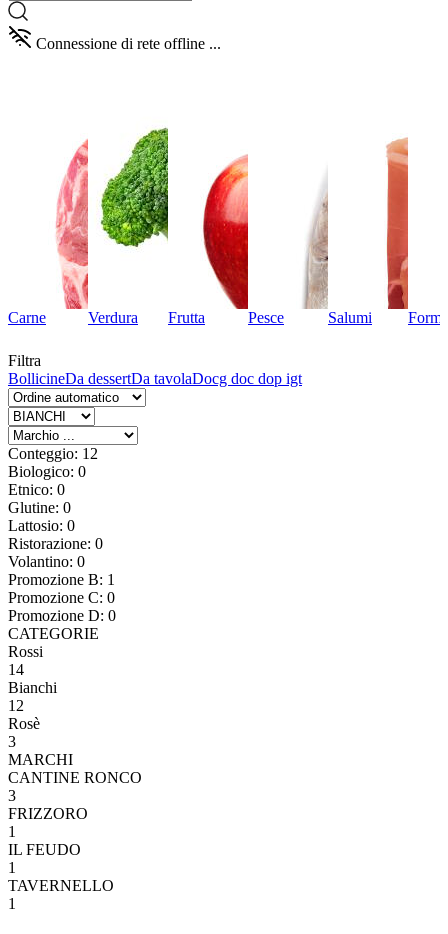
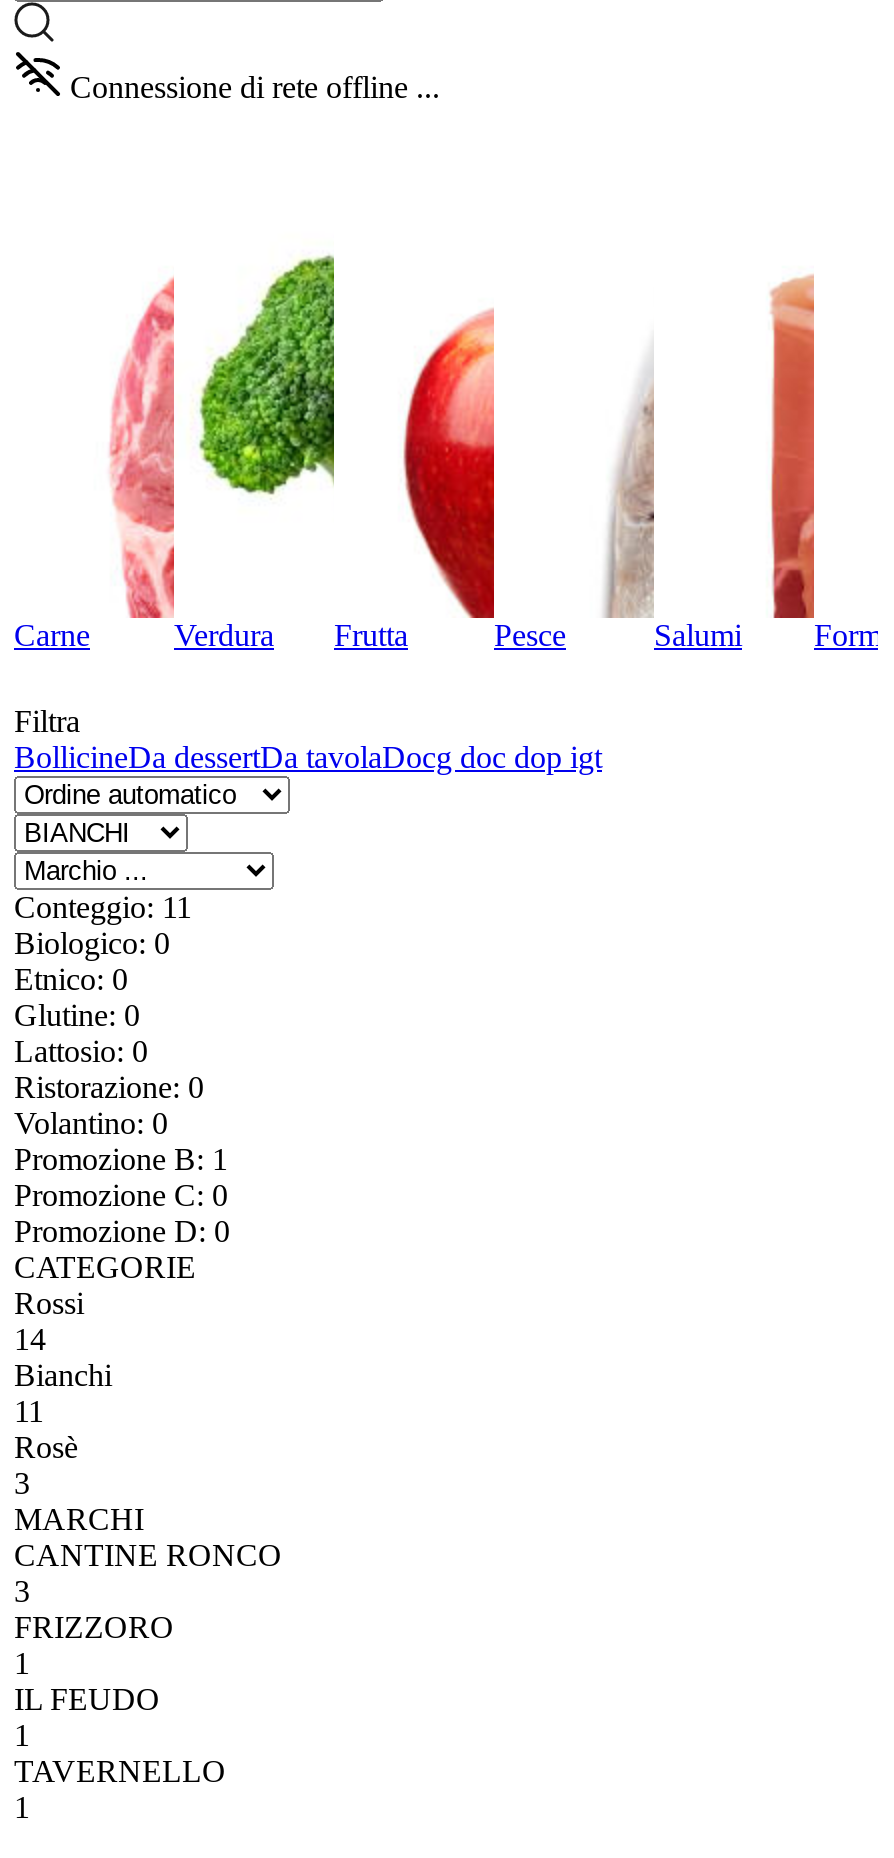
[8,445,98,462] Conteggio: 12 -> [14,889,192,923] Conteggio: 11
[8,697,24,714] 12 -> [14,1393,44,1427] 11

